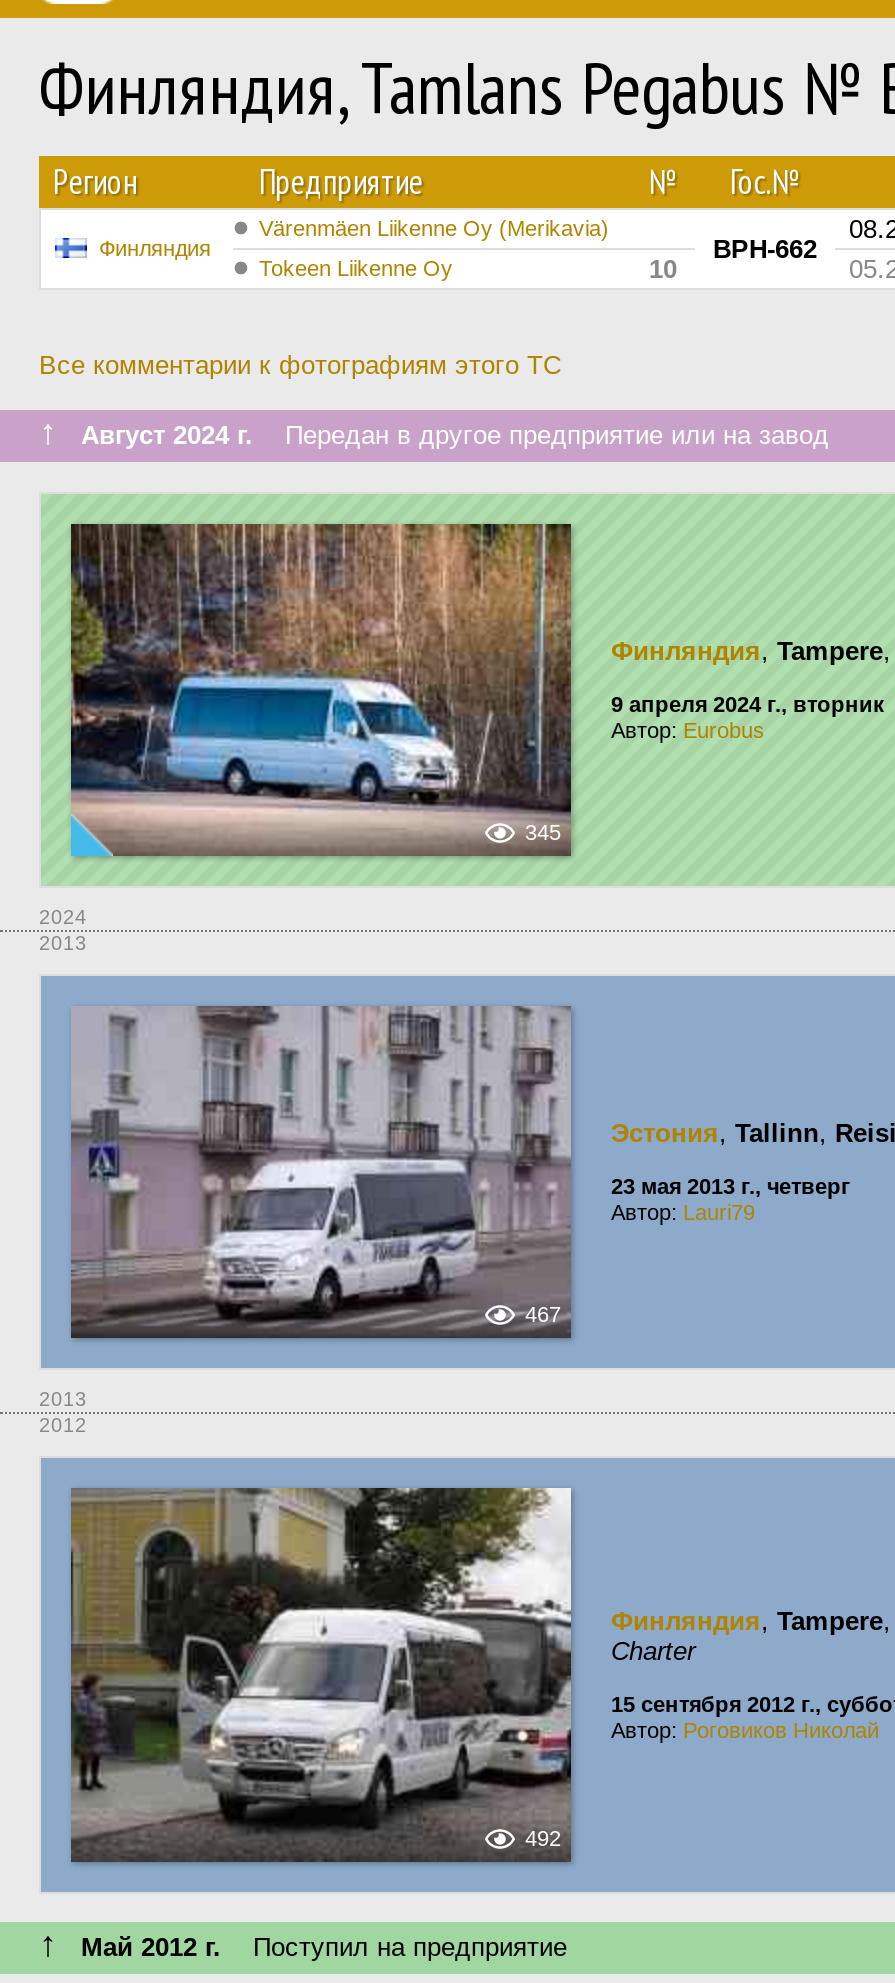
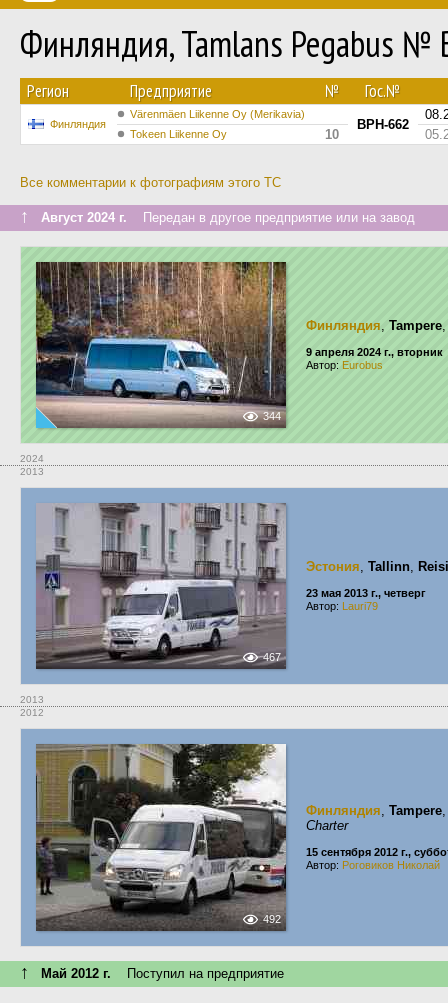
[525,820,561,844] 345 -> [263,410,281,422] 344

